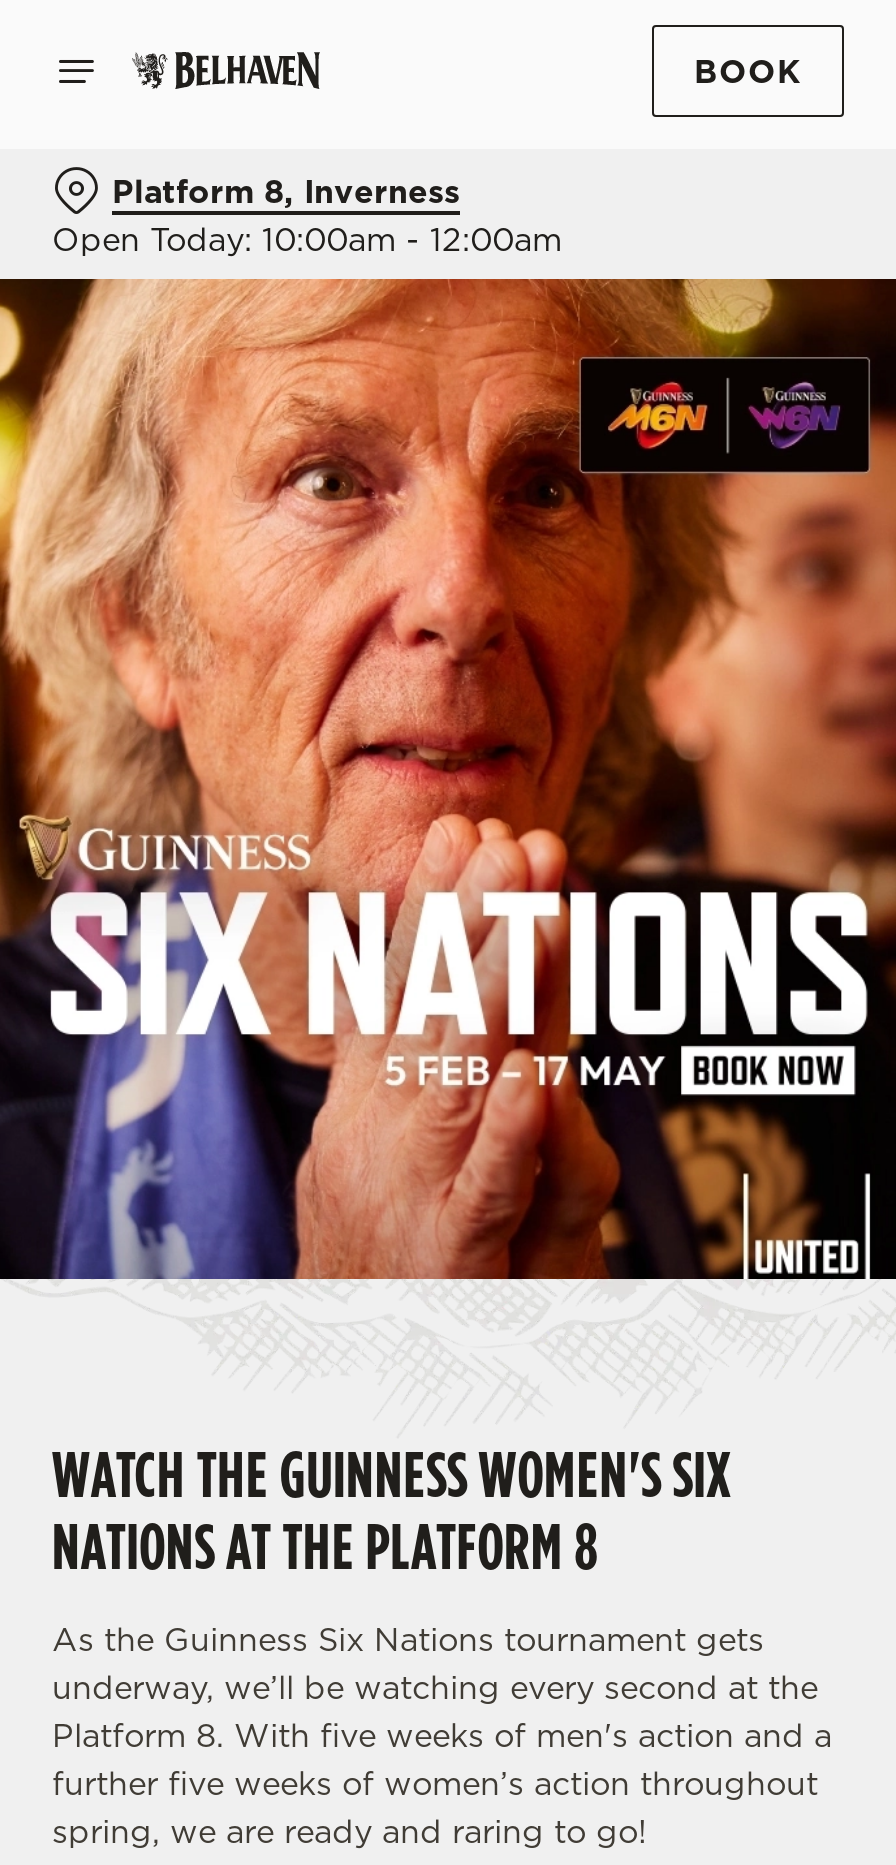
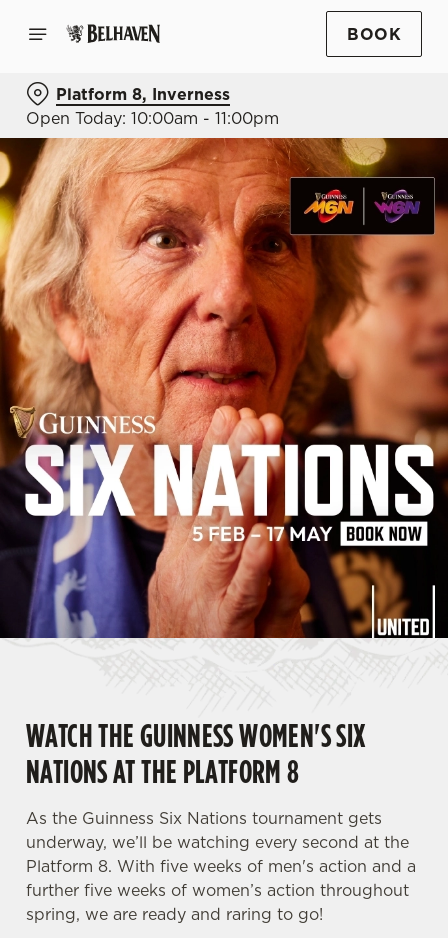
[52,217,562,261] Open Today: 10:00am - 12:00am -> [26,107,279,129] Open Today: 10:00am - 11:00pm

